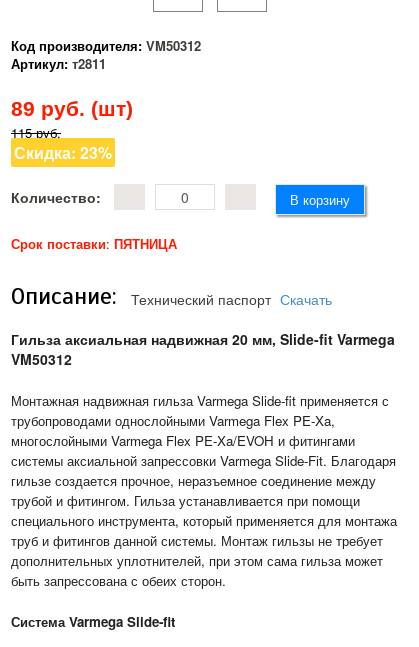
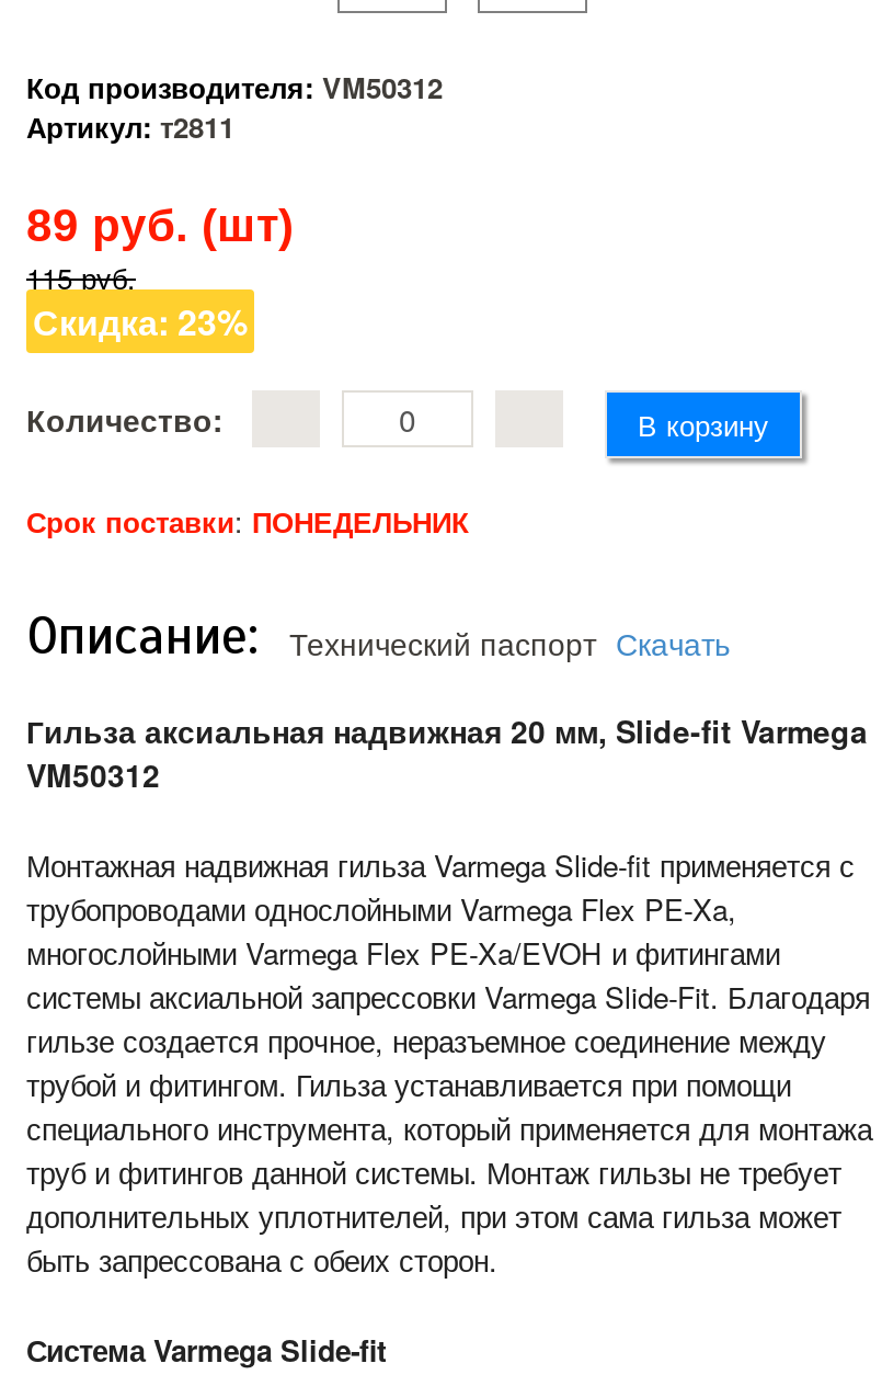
[11,234,177,253] Срок поставки: ПЯТНИЦА -> [26,500,469,542] Срок поставки: ПОНЕДЕЛЬНИК

